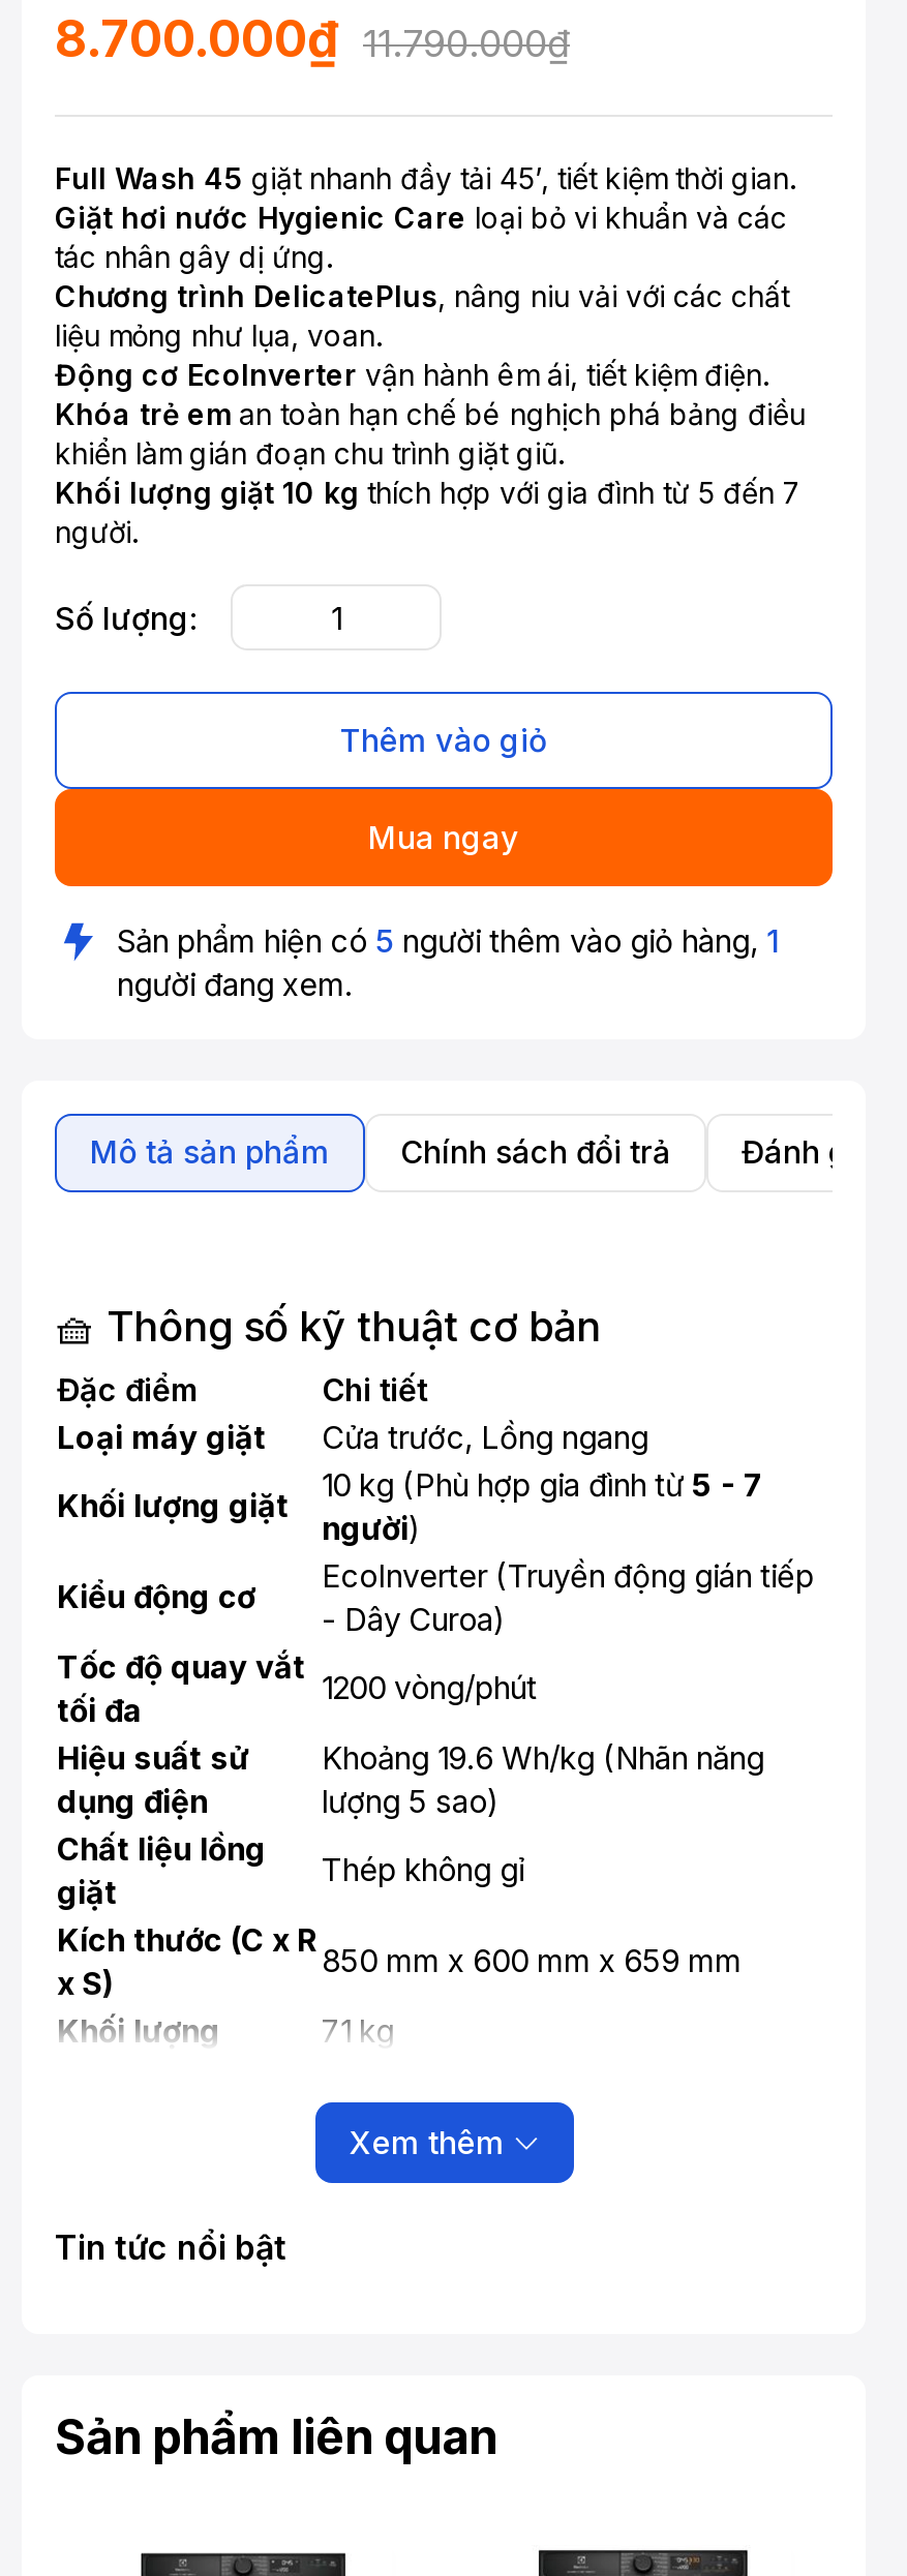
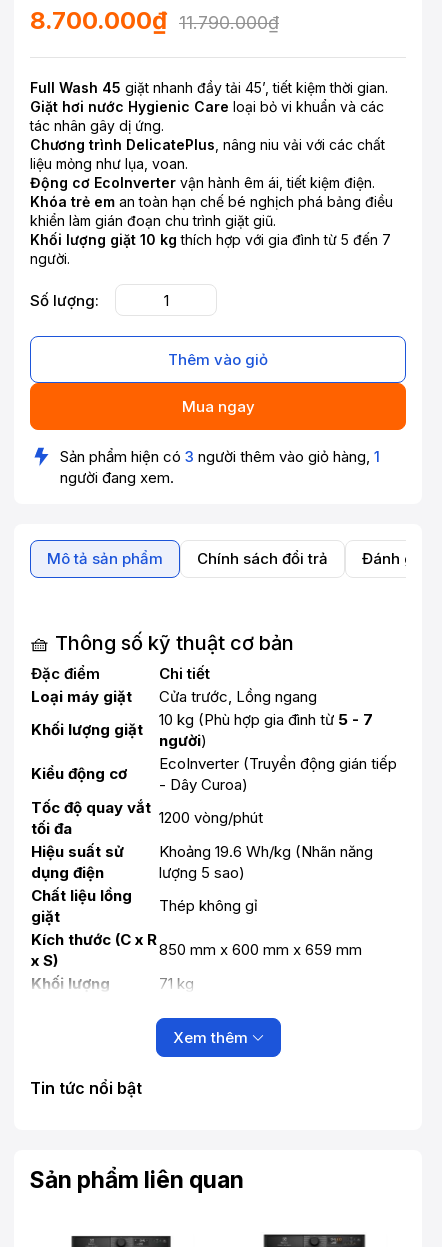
[117,922,779,962] Sản phẩm hiện có 5 người thêm vào giỏ hàng, 1 -> [60,447,380,466] Sản phẩm hiện có 3 người thêm vào giỏ hàng, 1

